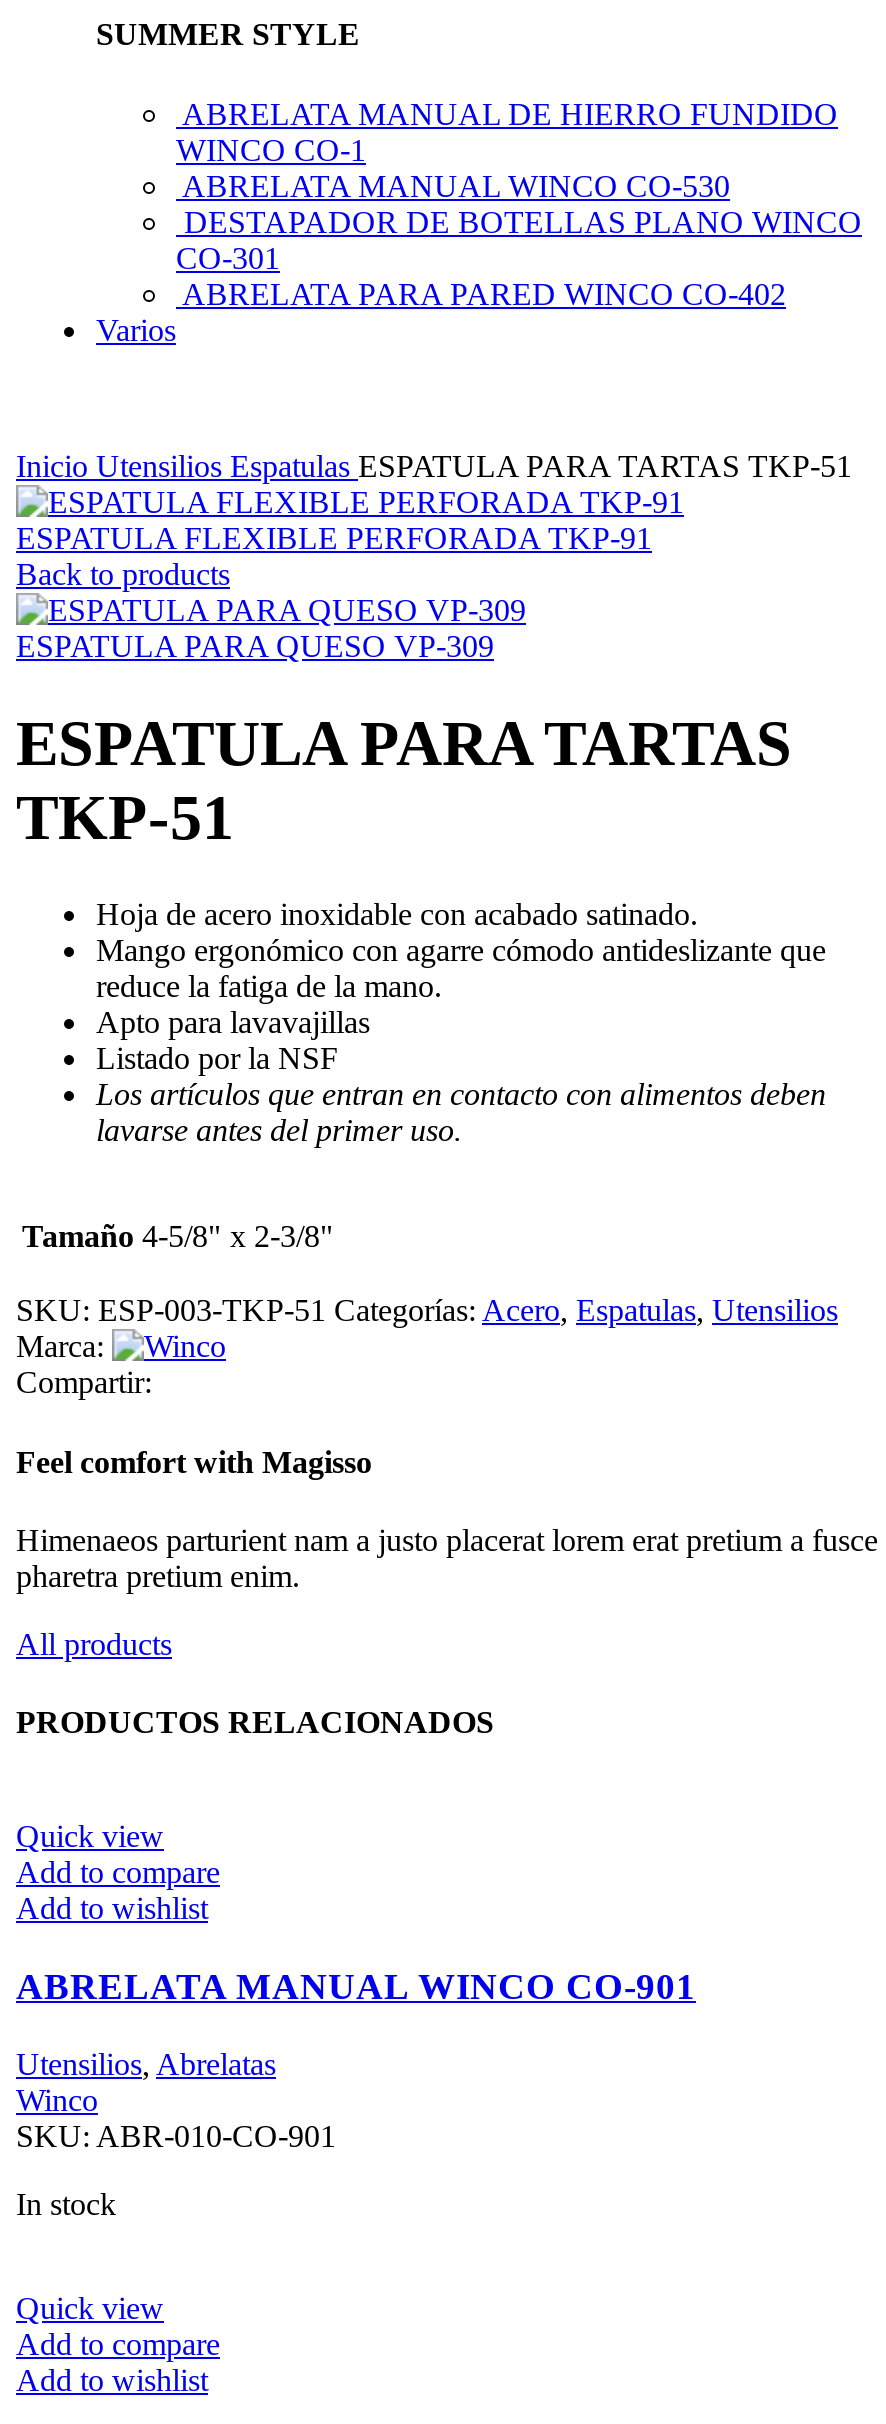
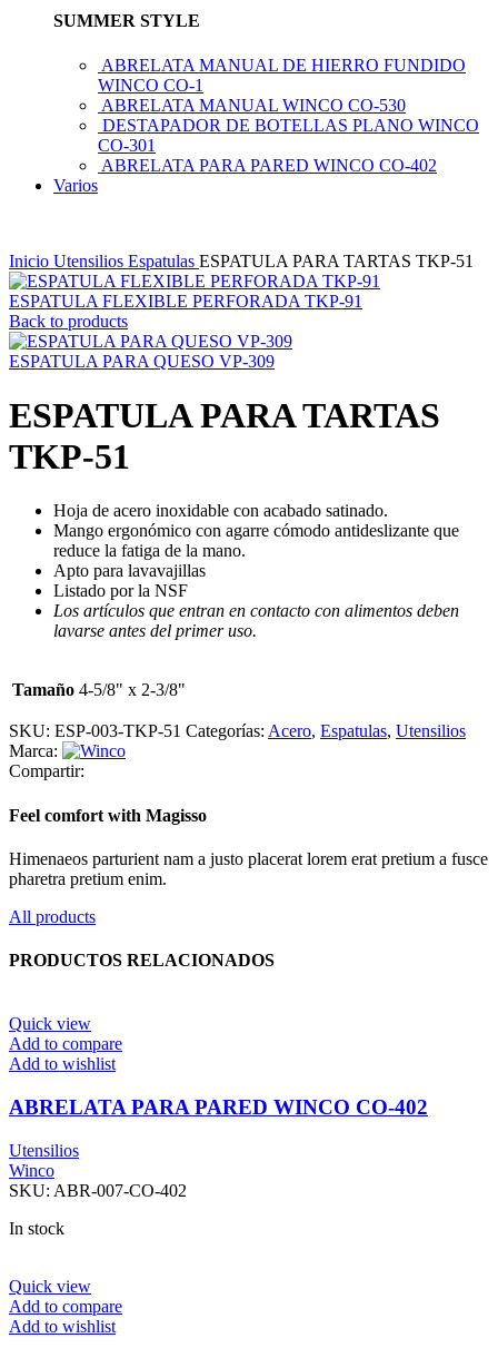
[16,1965,696,2007] ABRELATA MANUAL WINCO CO-901 -> [9,1096,428,1119] ABRELATA PARA PARED WINCO CO-402
[16,2047,276,2081] Utensilios, Abrelatas -> [9,1141,79,1160] Utensilios
[16,2119,336,2153] SKU: ABR-010-CO-901 -> [9,1181,187,1200] SKU: ABR-007-CO-402

